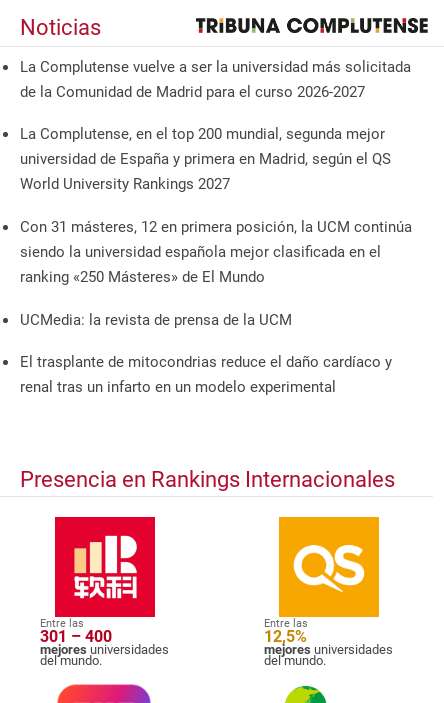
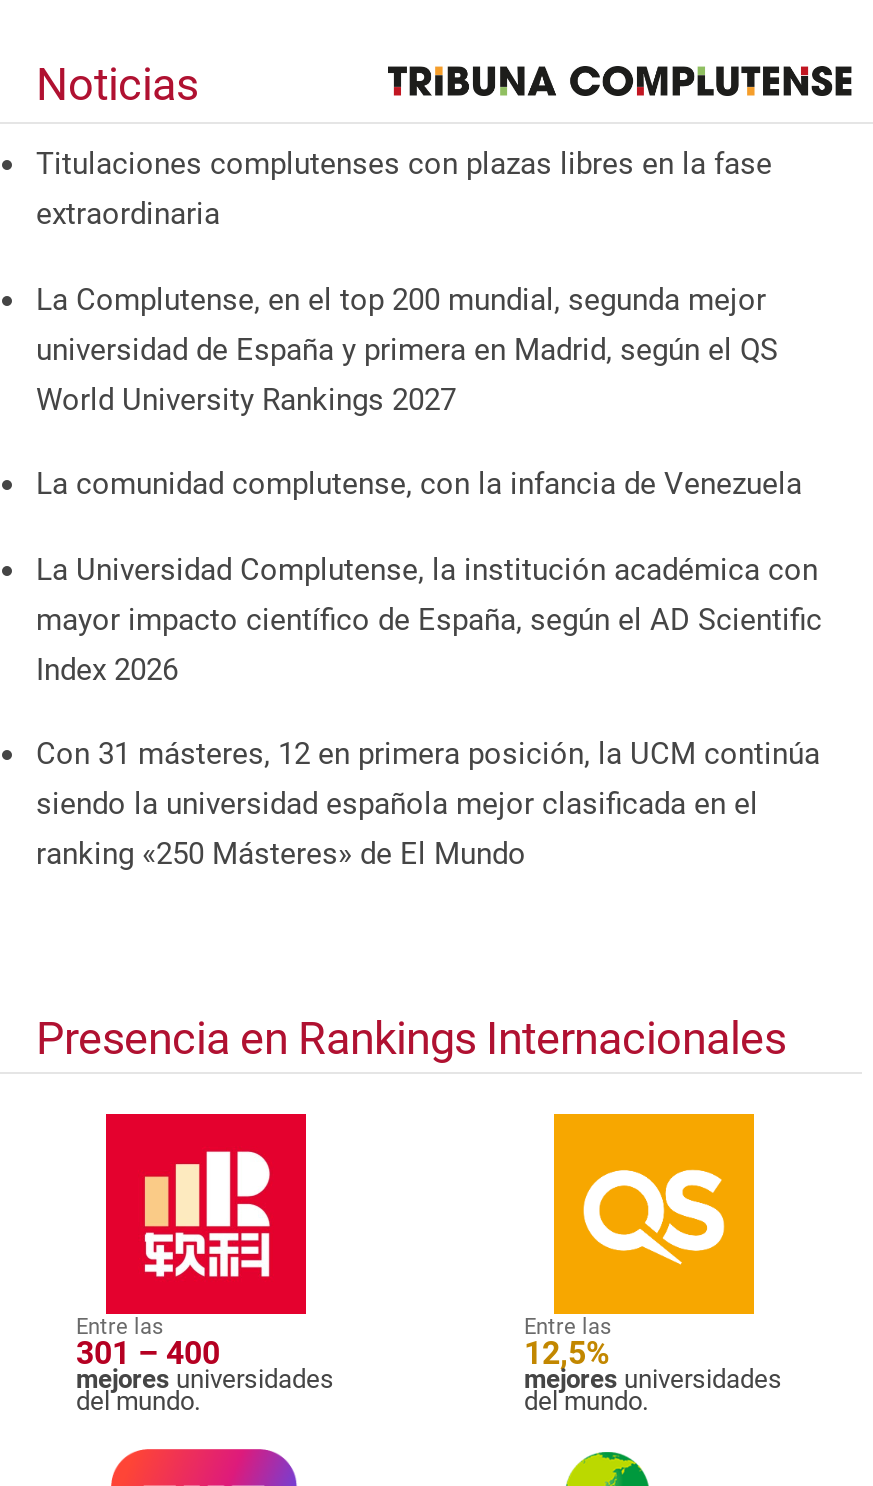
[20,58,411,101] La Complutense vuelve a ser la universidad más solicitada | de la Comunidad de Madrid para el curso 2026-2027 -> [36,146,772,232] Titulaciones complutenses con plazas libres en la fase | extraordinaria
none -> [36,466,822,687] La comunidad complutense, con la infancia de Venezuela | La Universidad Complutense, la institución académica con | mayor impacto científico de España, según el AD Scientific | Index 2026
moved [20,218,412,286] -> [36,736,820,872]: Con 31 másteres, 12 en primera posición, la UCM continúa | siendo la universidad española mejor clasificada en el | ranking «250 Másteres» de El Mundo
[20,311,392,396] UCMedia: la revista de prensa de la UCM | El trasplante de mitocondrias reduce el daño cardíaco y | renal tras un infarto en un modelo experimental -> none

